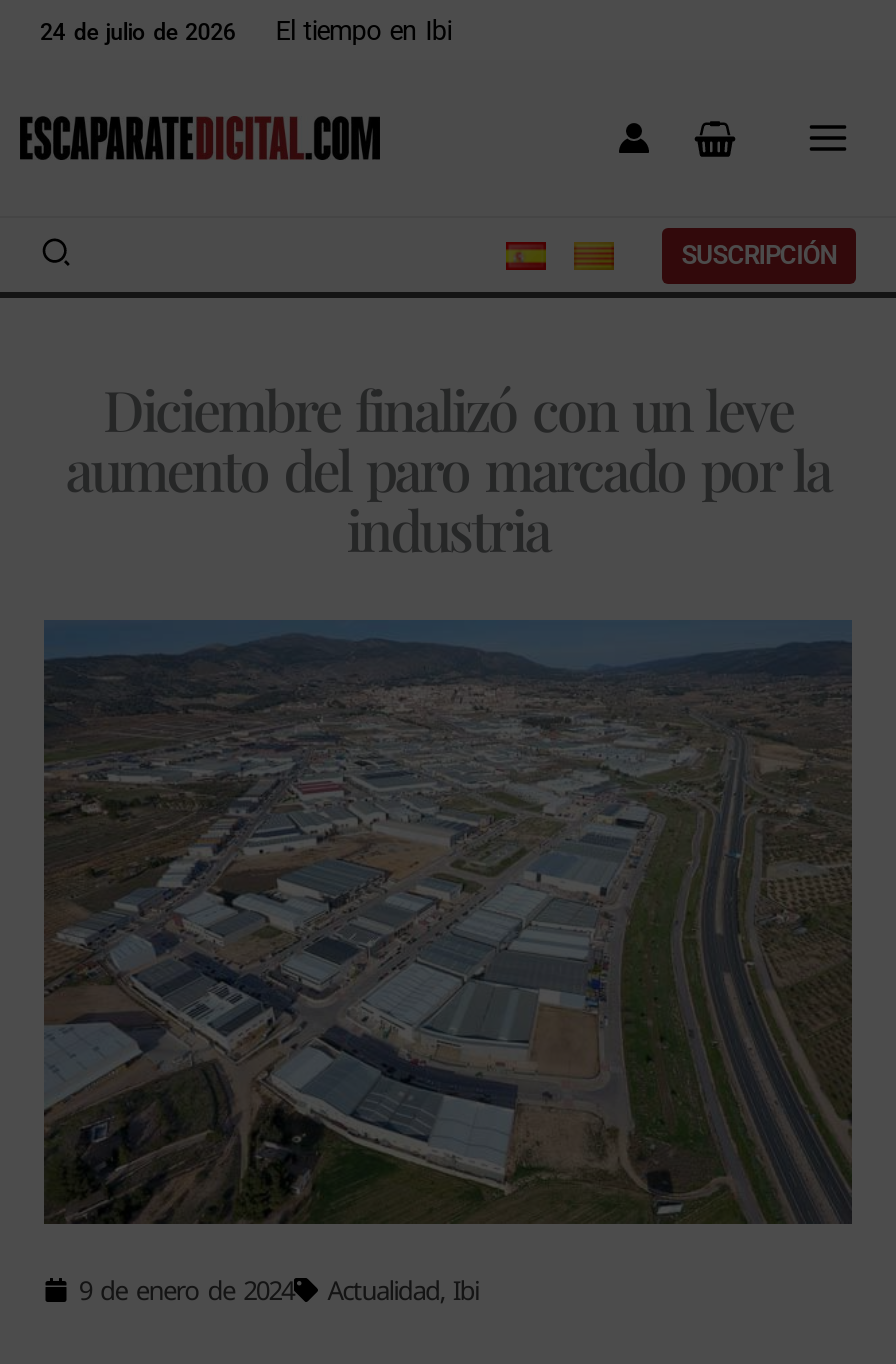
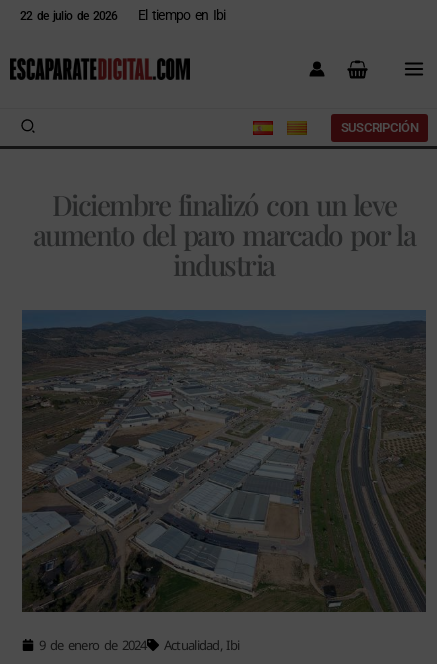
[40,17,235,45] 24 de julio de 2026 -> [20,8,118,22] 22 de julio de 2026

